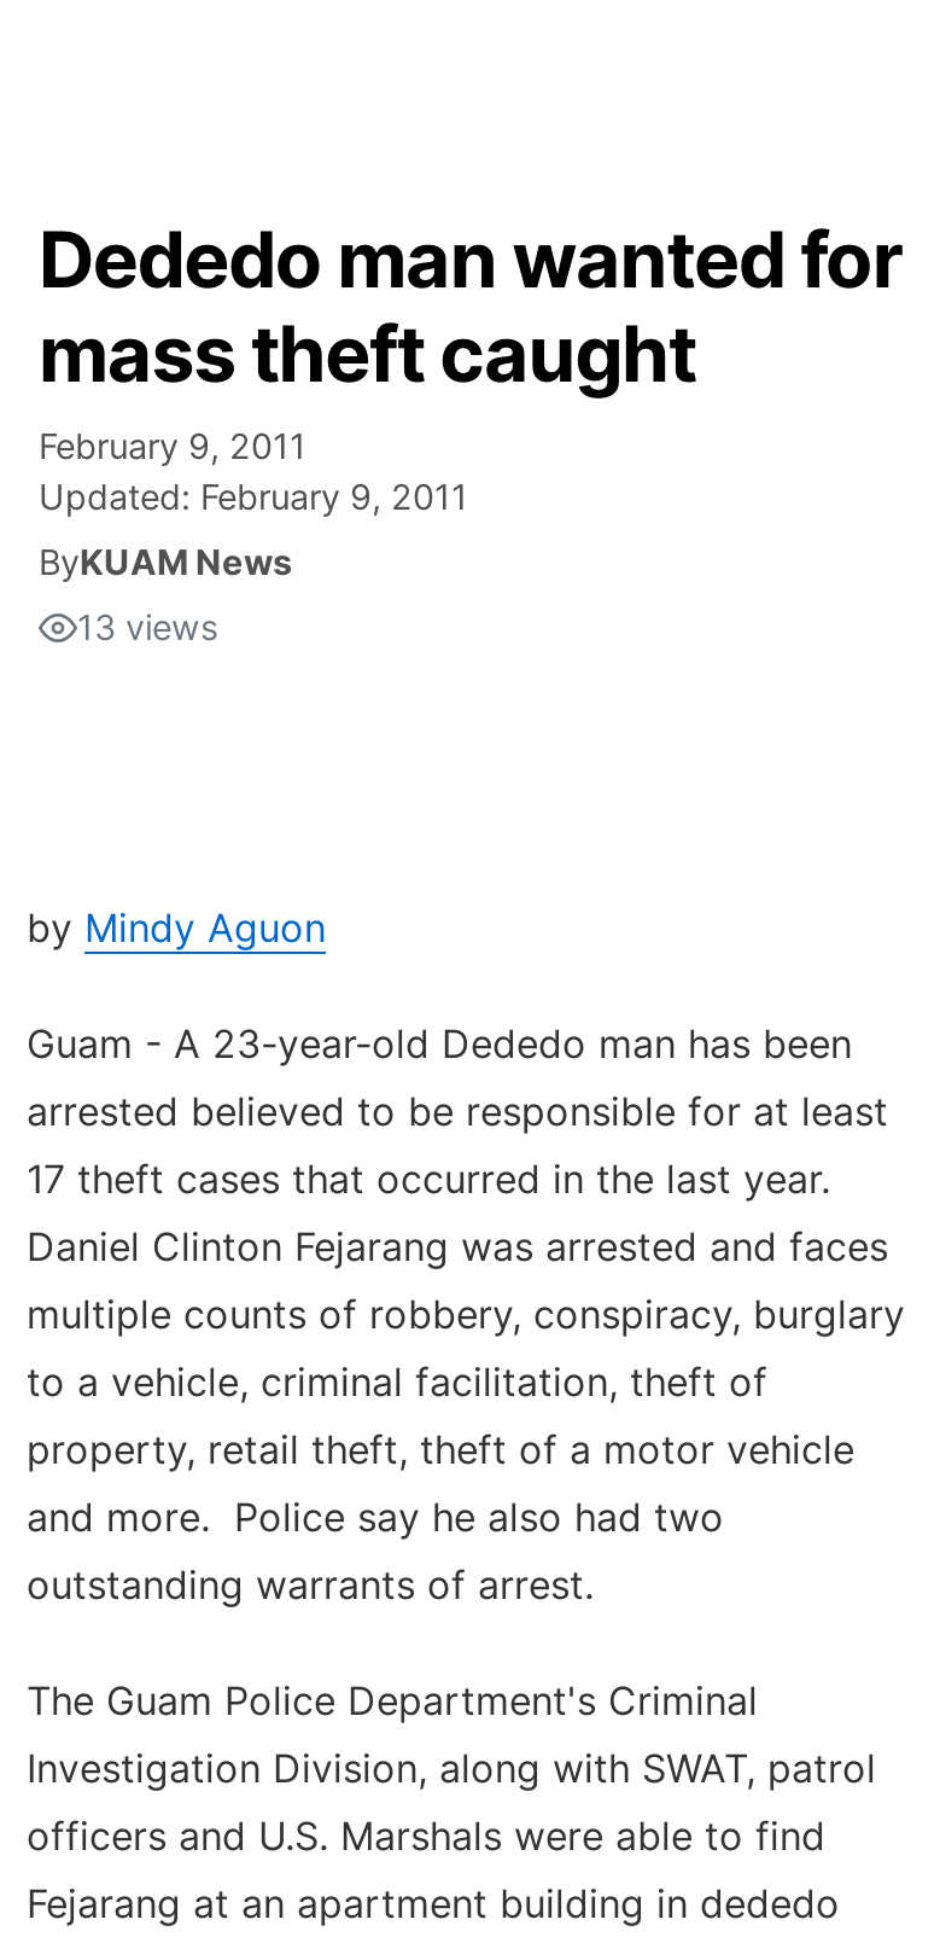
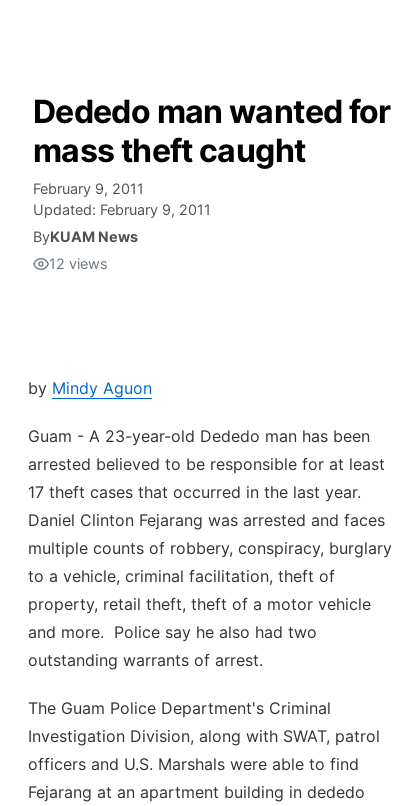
[77,606,220,647] 13 views -> [49,255,108,272] 12 views

